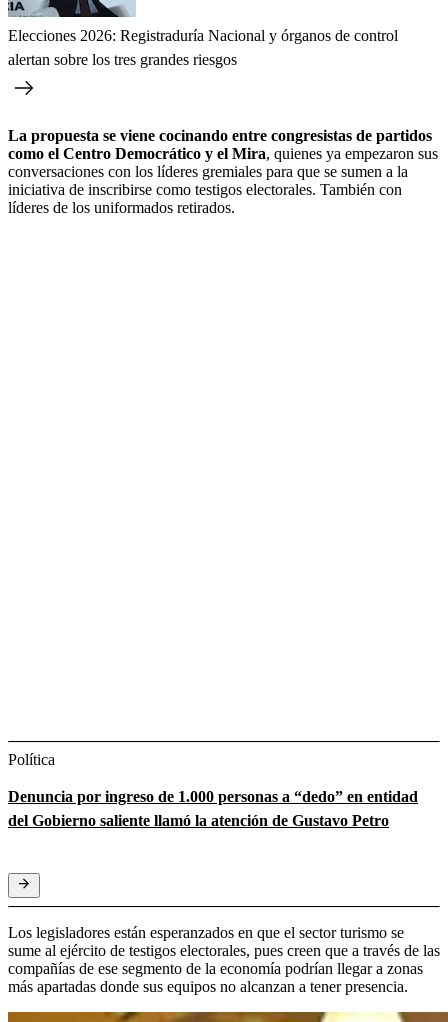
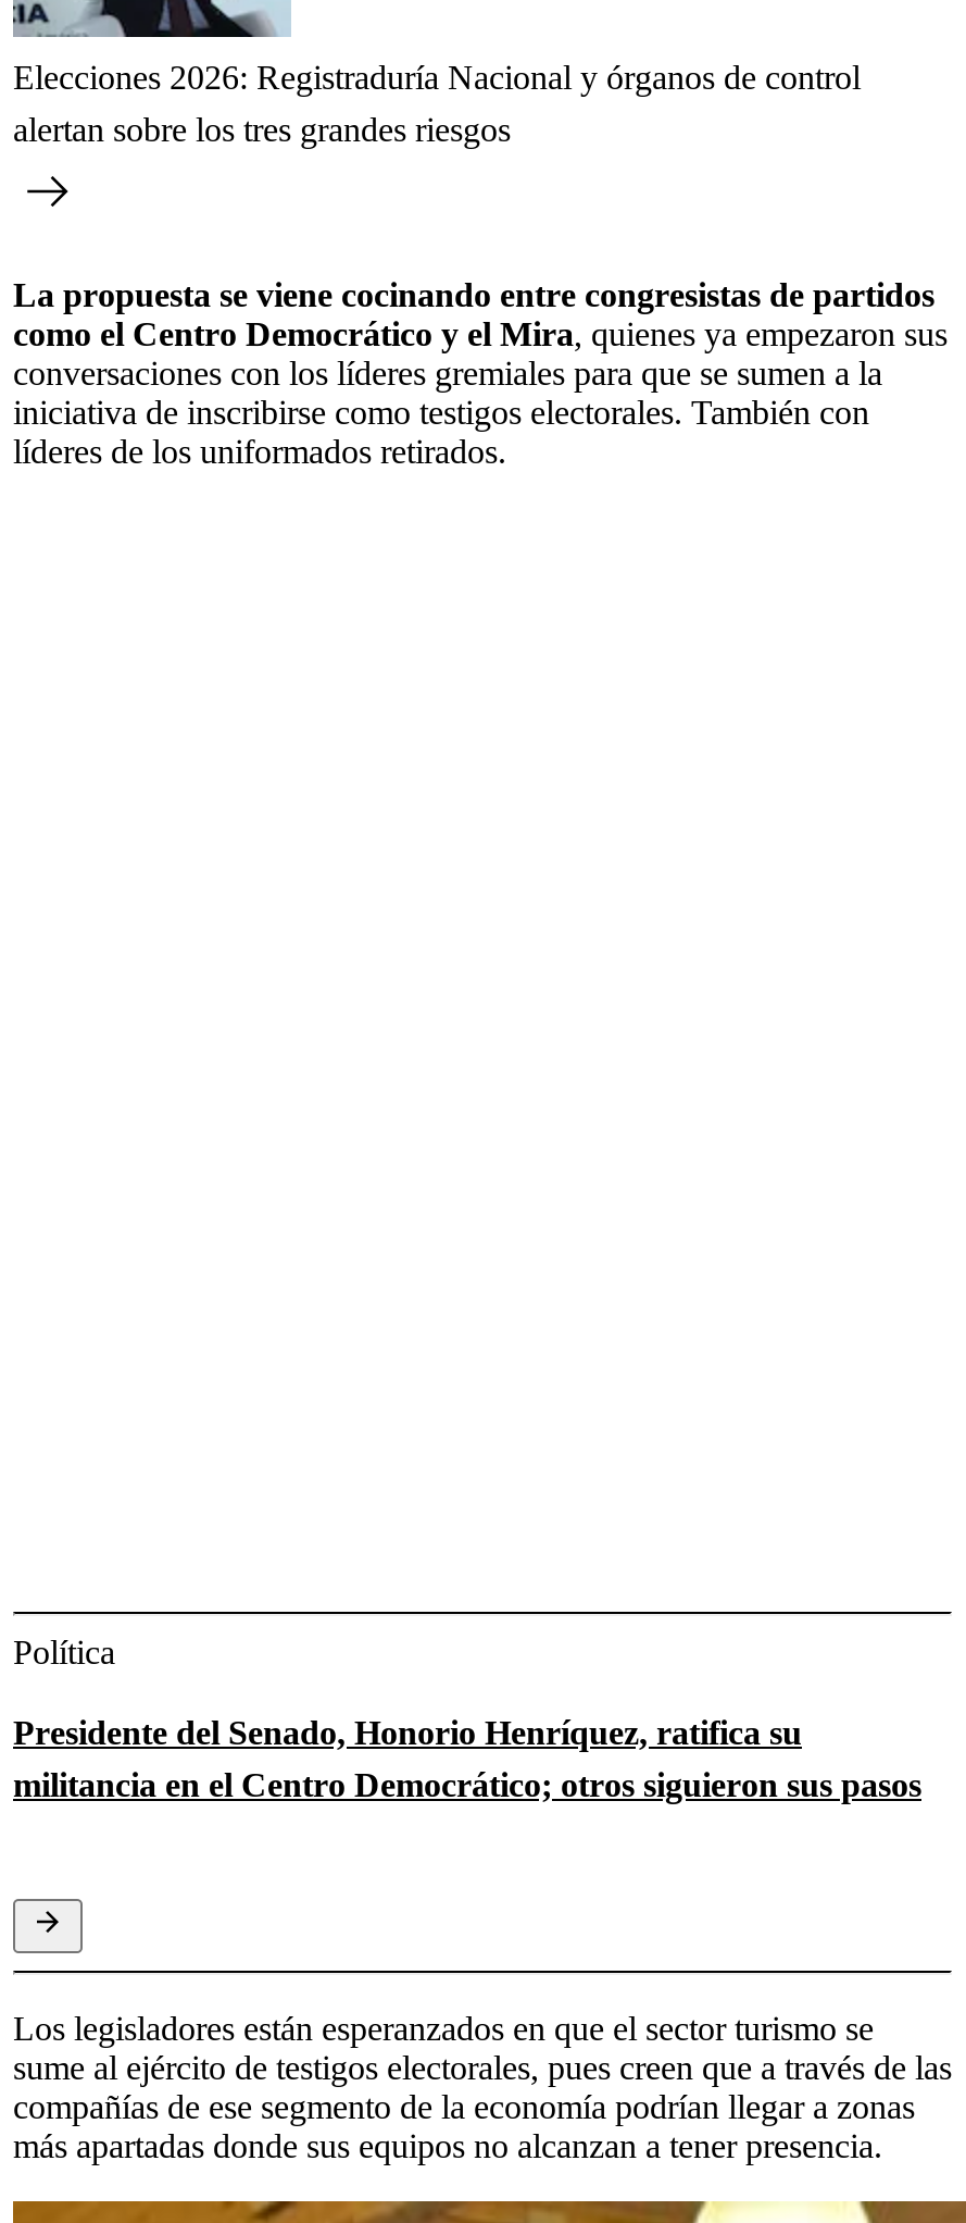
[8,788,418,829] Denuncia por ingreso de 1.000 personas a “dedo” en entidad | del Gobierno saliente llamó la atención de Gustavo Petro -> [13,1715,921,1804] Presidente del Senado, Honorio Henríquez, ratifica su | militancia en el Centro Democrático; otros siguieron sus pasos

